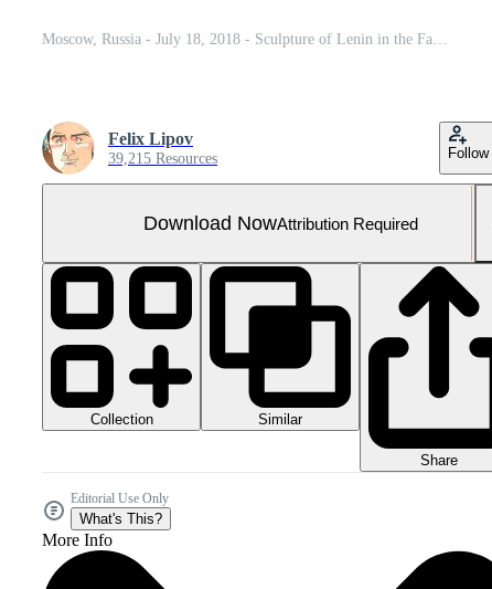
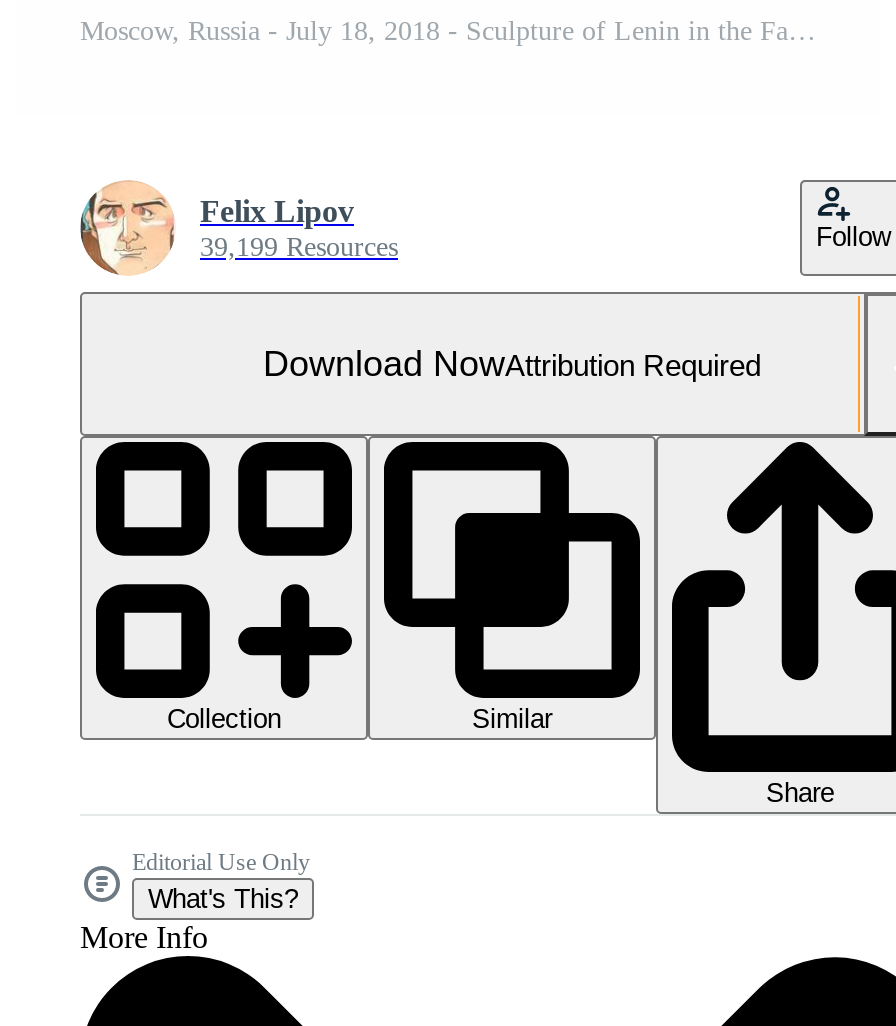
[108,151,217,167] 39,215 Resources -> [200,232,398,262] 39,199 Resources

